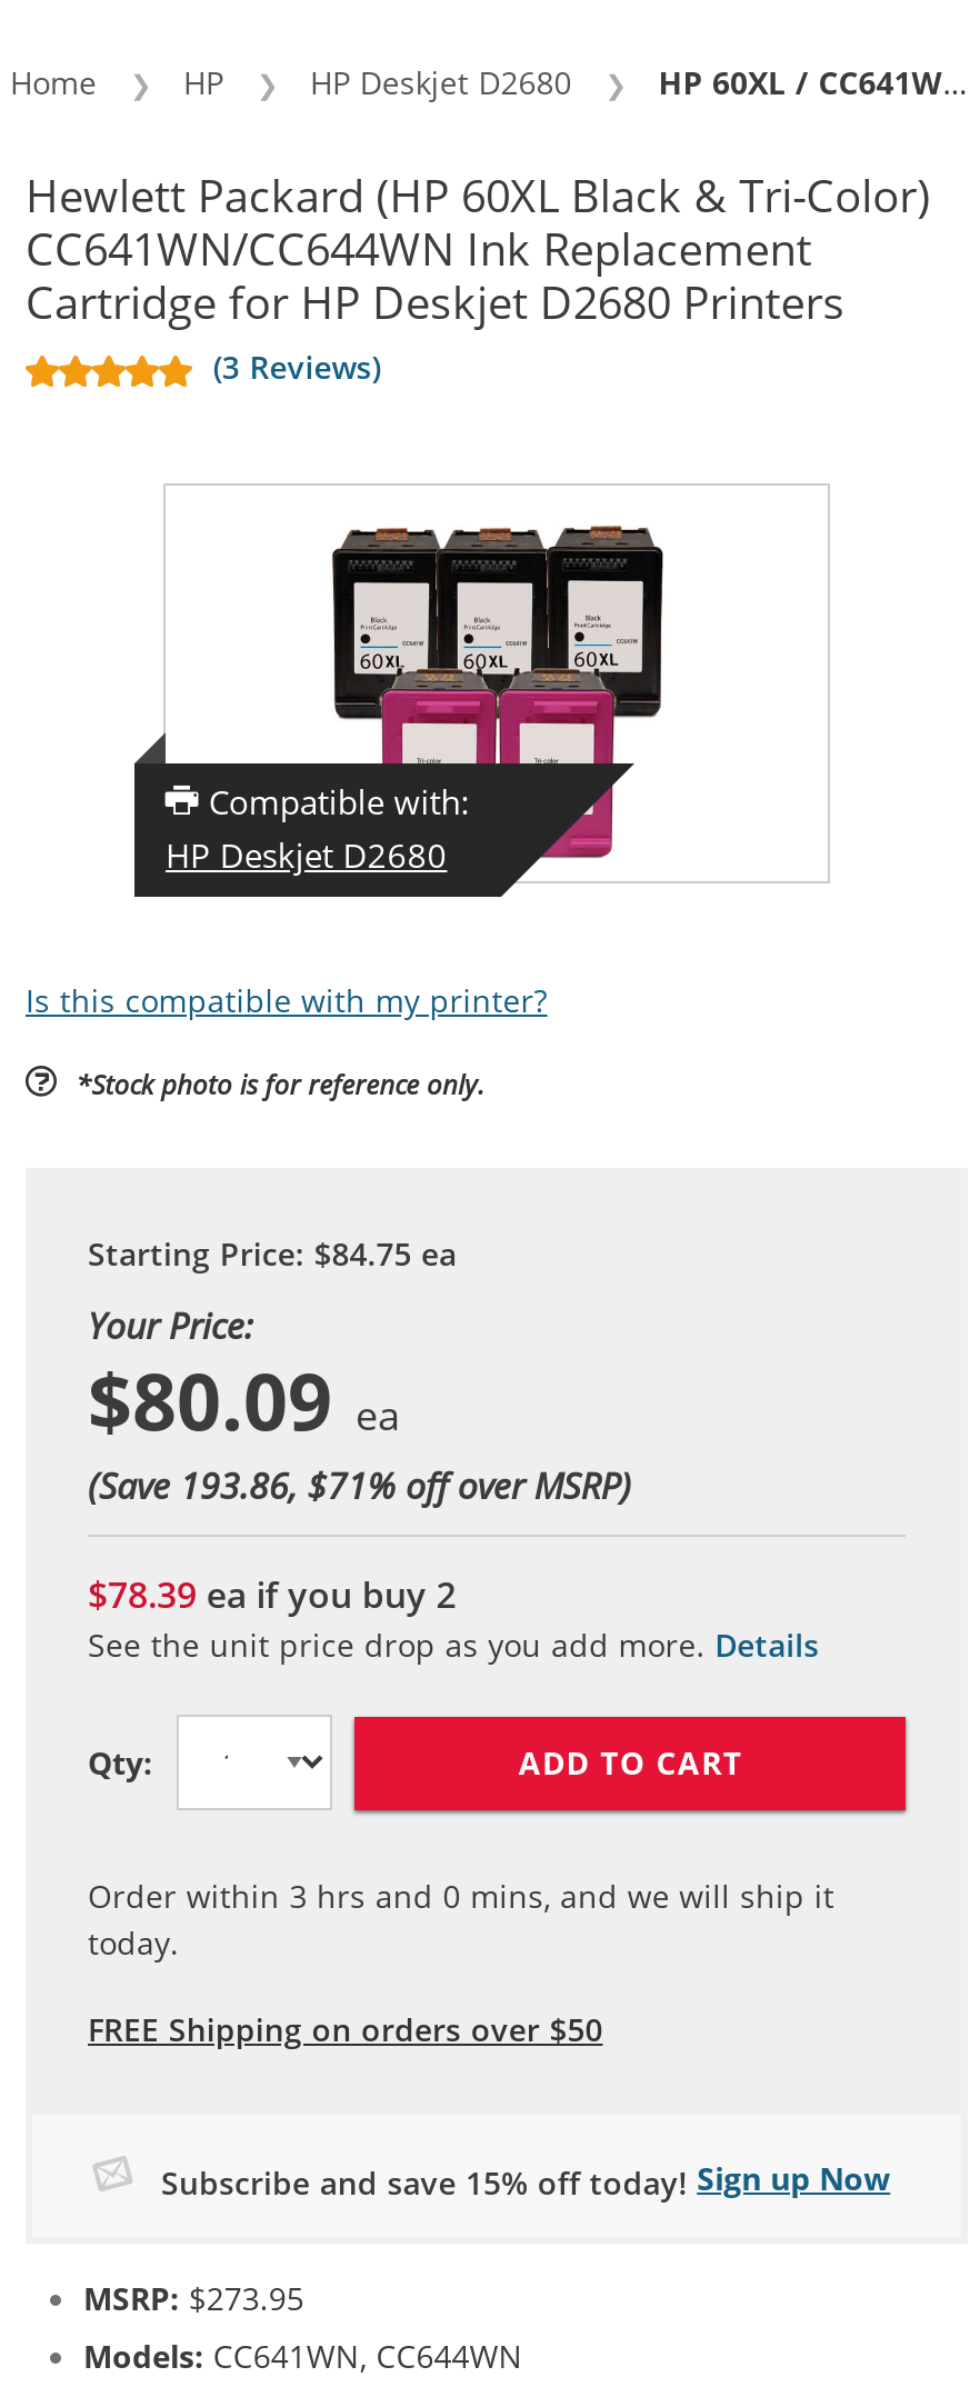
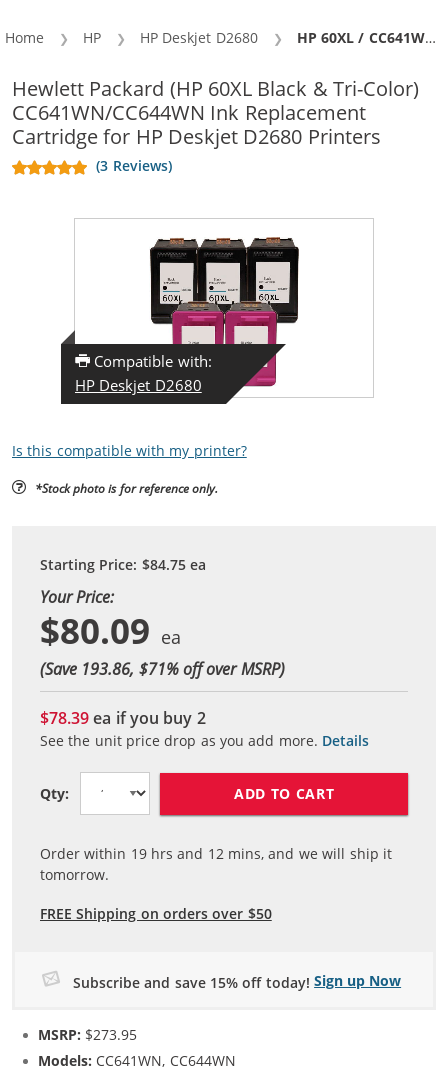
[88,1875,834,1964] Order within 3 hrs and 0 mins, and we will ship it | today. -> [40,844,392,884] Order within 19 hrs and 12 mins, and we will ship it | tomorrow.

